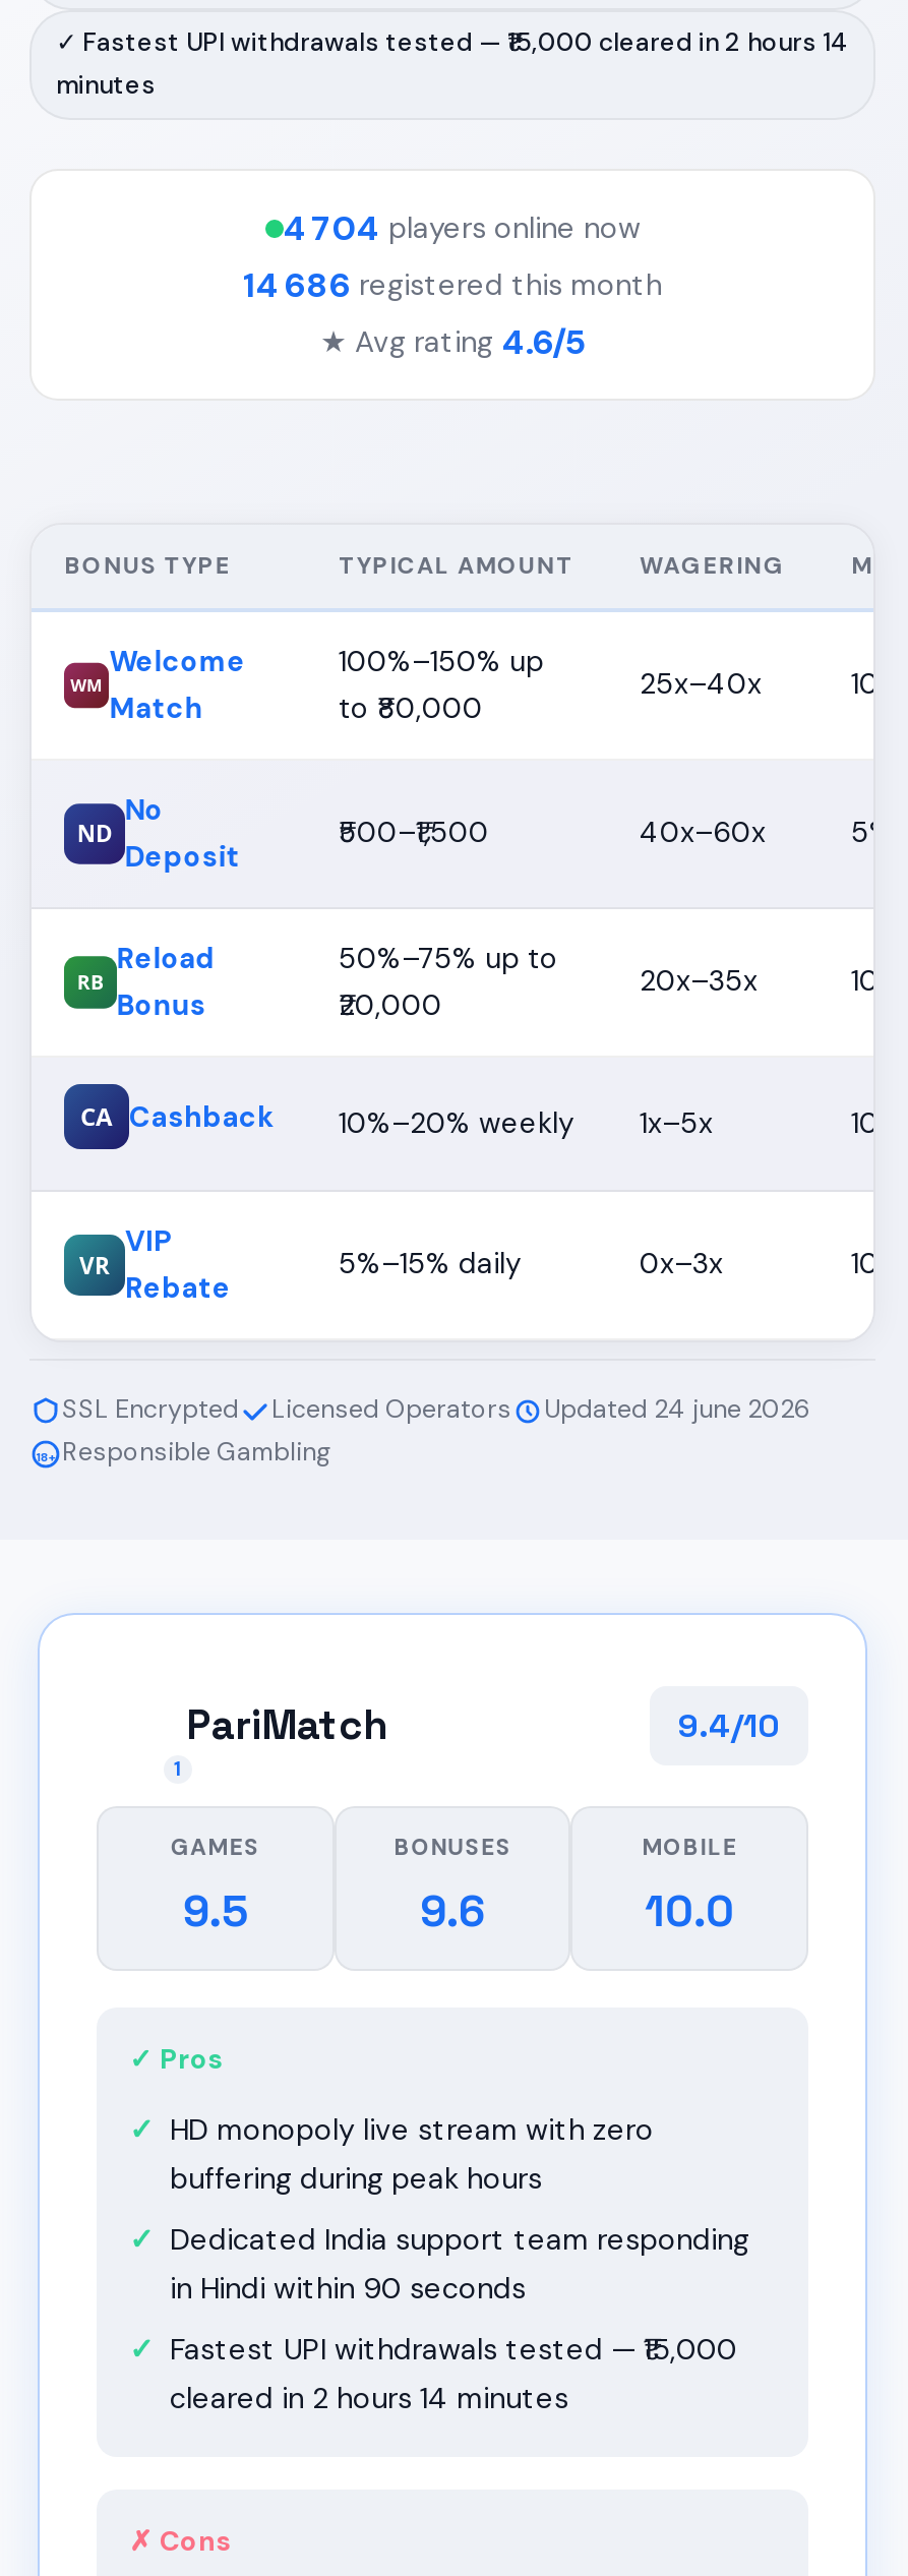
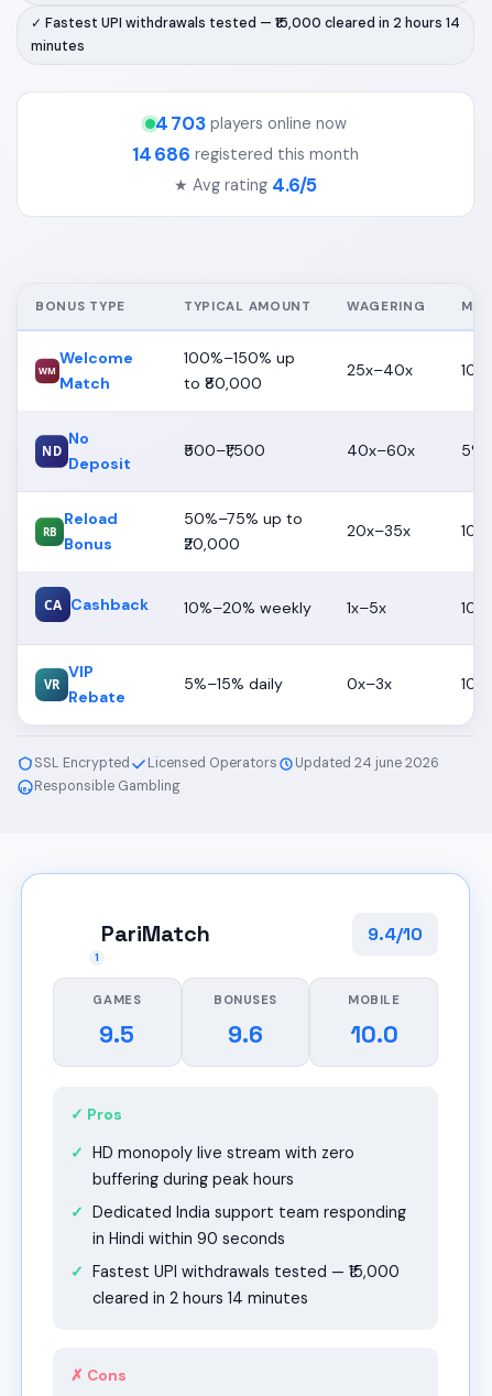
[283,205,641,250] 4 704 players online now -> [155,111,346,135] 4 703 players online now

